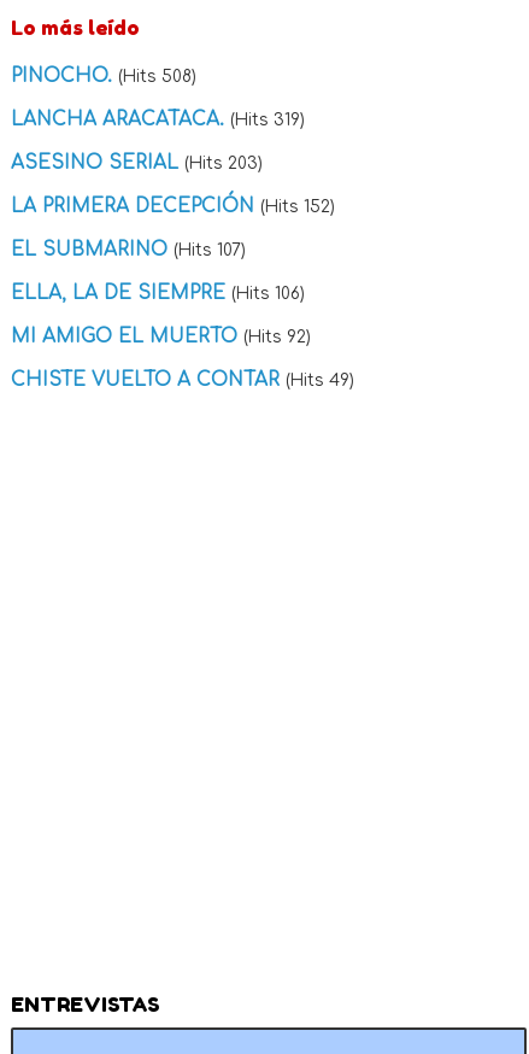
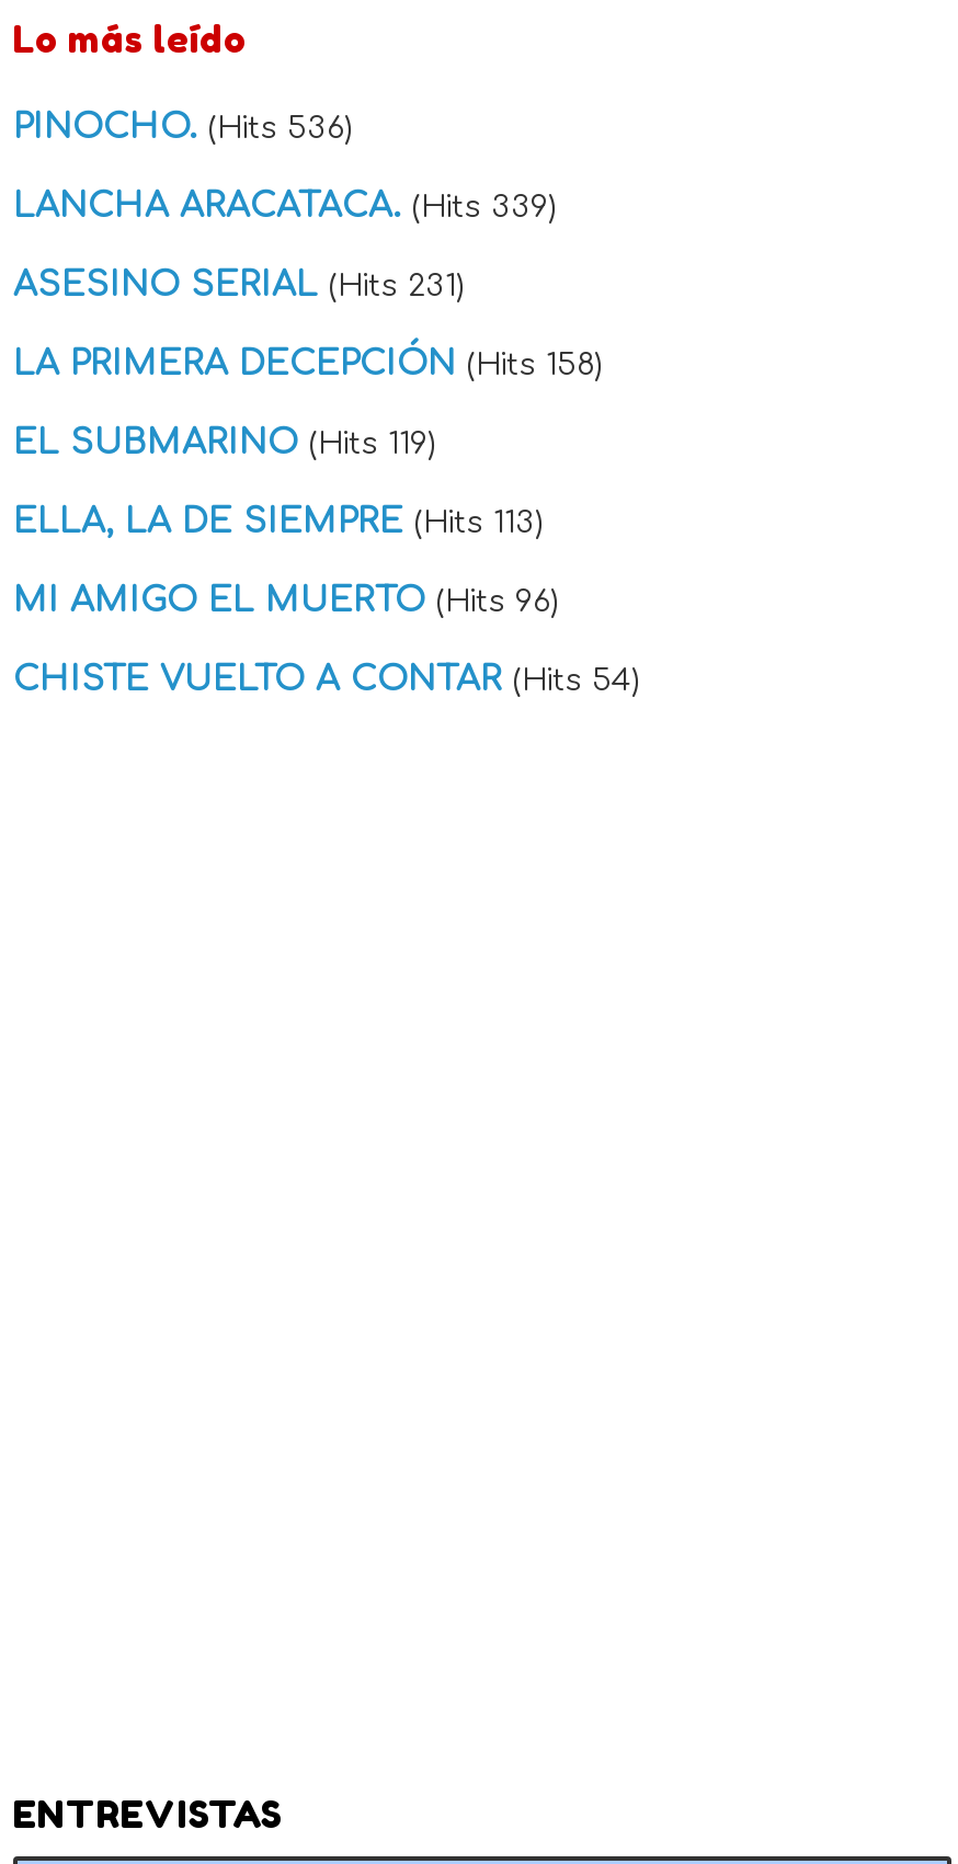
[11,66,196,87] PINOCHO. (Hits 508) -> [13,108,353,148] PINOCHO. (Hits 536)
[11,109,305,131] LANCHA ARACATACA. (Hits 319) -> [13,187,557,227] LANCHA ARACATACA. (Hits 339)
[11,152,263,174] ASESINO SERIAL (Hits 203) -> [13,266,465,306] ASESINO SERIAL (Hits 231)
[11,196,335,218] LA PRIMERA DECEPCIÓN (Hits 152) -> [13,345,603,384] LA PRIMERA DECEPCIÓN (Hits 158)
[11,239,246,261] EL SUBMARINO (Hits 107) -> [13,424,436,463] EL SUBMARINO (Hits 119)
[11,283,305,304] ELLA, LA DE SIEMPRE (Hits 106) -> [13,503,544,542] ELLA, LA DE SIEMPRE (Hits 113)
[11,326,311,348] MI AMIGO EL MUERTO (Hits 92) -> [13,582,559,621] MI AMIGO EL MUERTO (Hits 96)
[11,370,354,391] CHISTE VUELTO A CONTAR (Hits 49) -> [13,661,640,700] CHISTE VUELTO A CONTAR (Hits 54)

